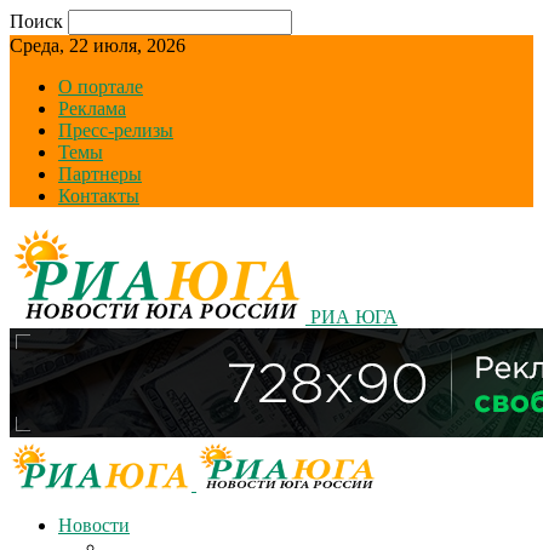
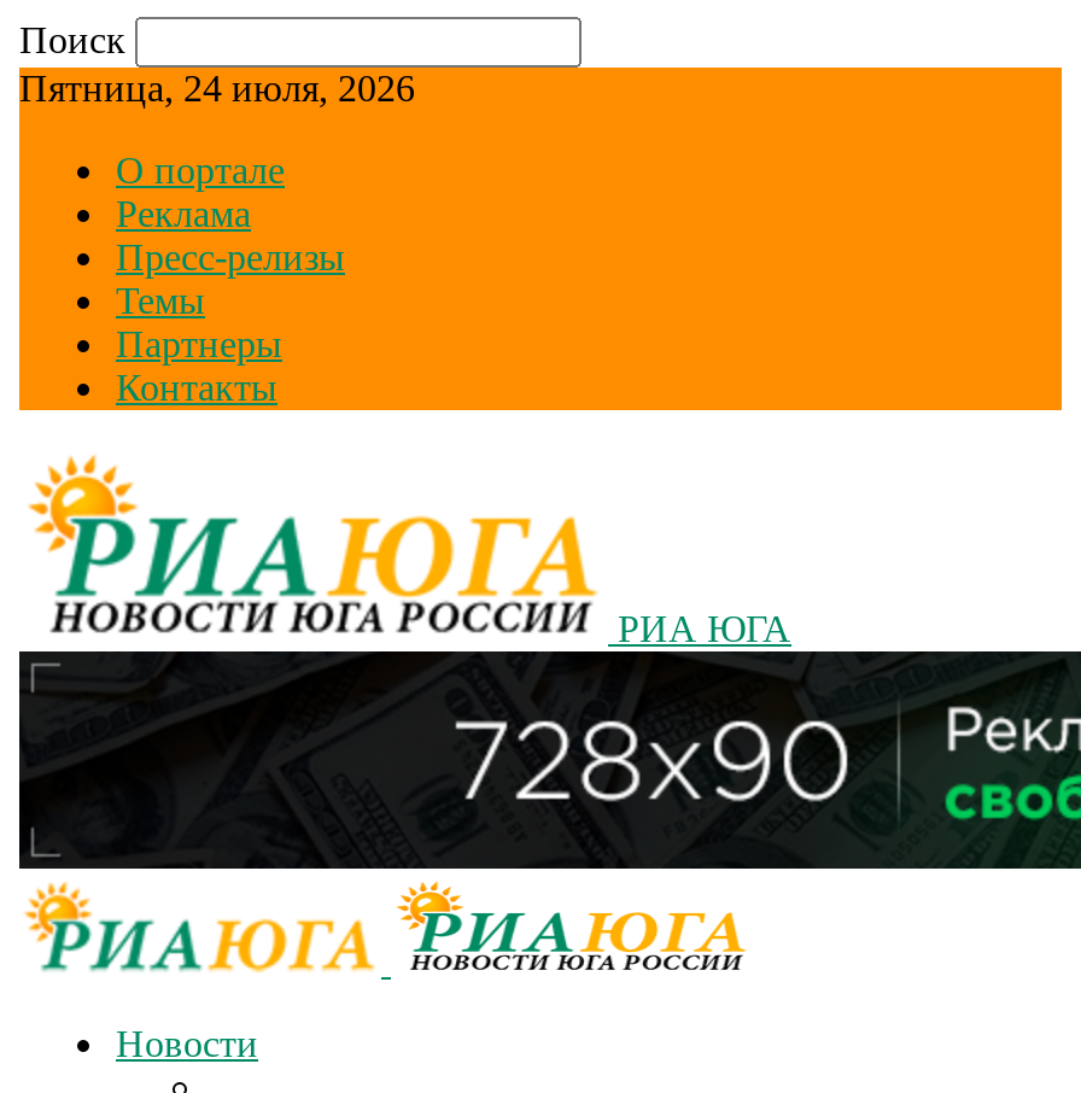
[10,35,185,56] Среда, 22 июля, 2026 -> [19,68,415,109] Пятница, 24 июля, 2026

